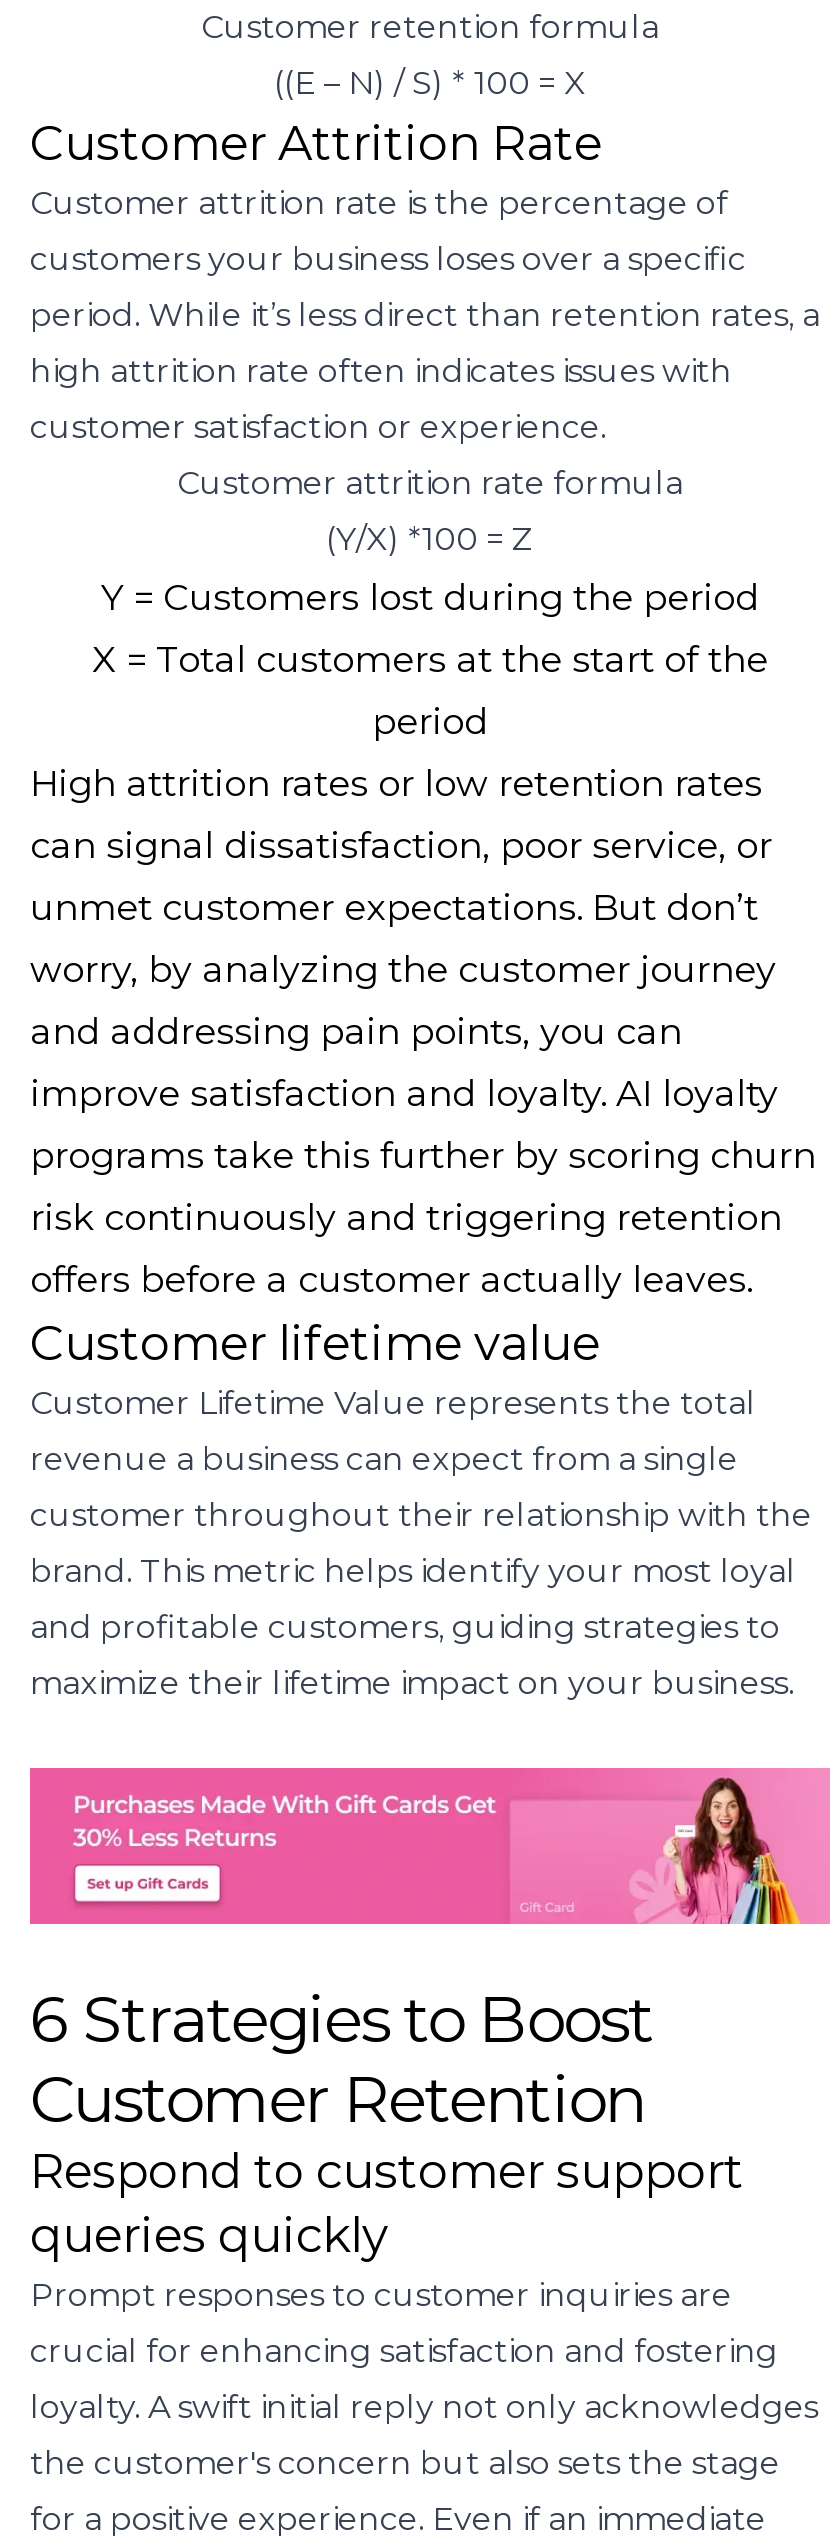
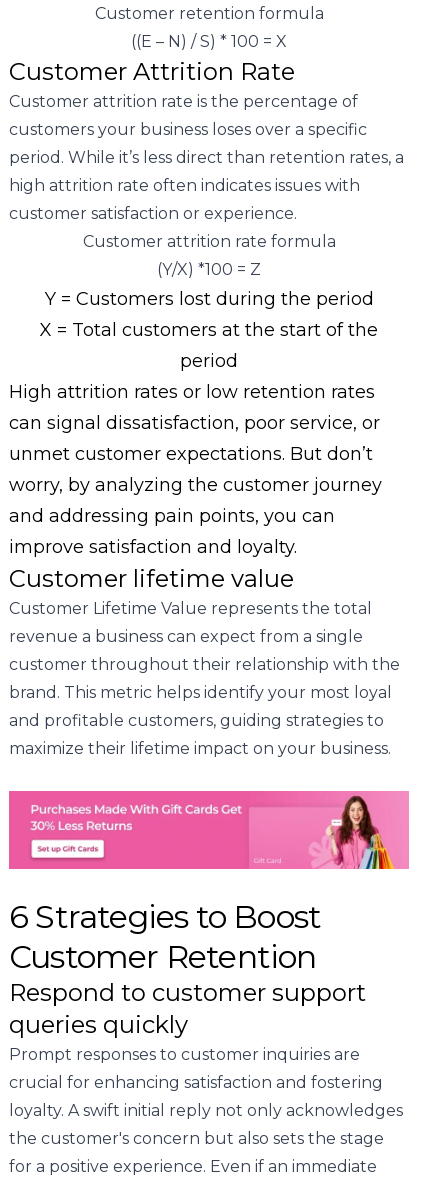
[30,1073,816,1303] improve satisfaction and loyalty. AI loyalty | programs take this further by scoring churn | risk continuously and triggering retention | offers before a customer actually leaves. -> [9,536,297,558] improve satisfaction and loyalty.

